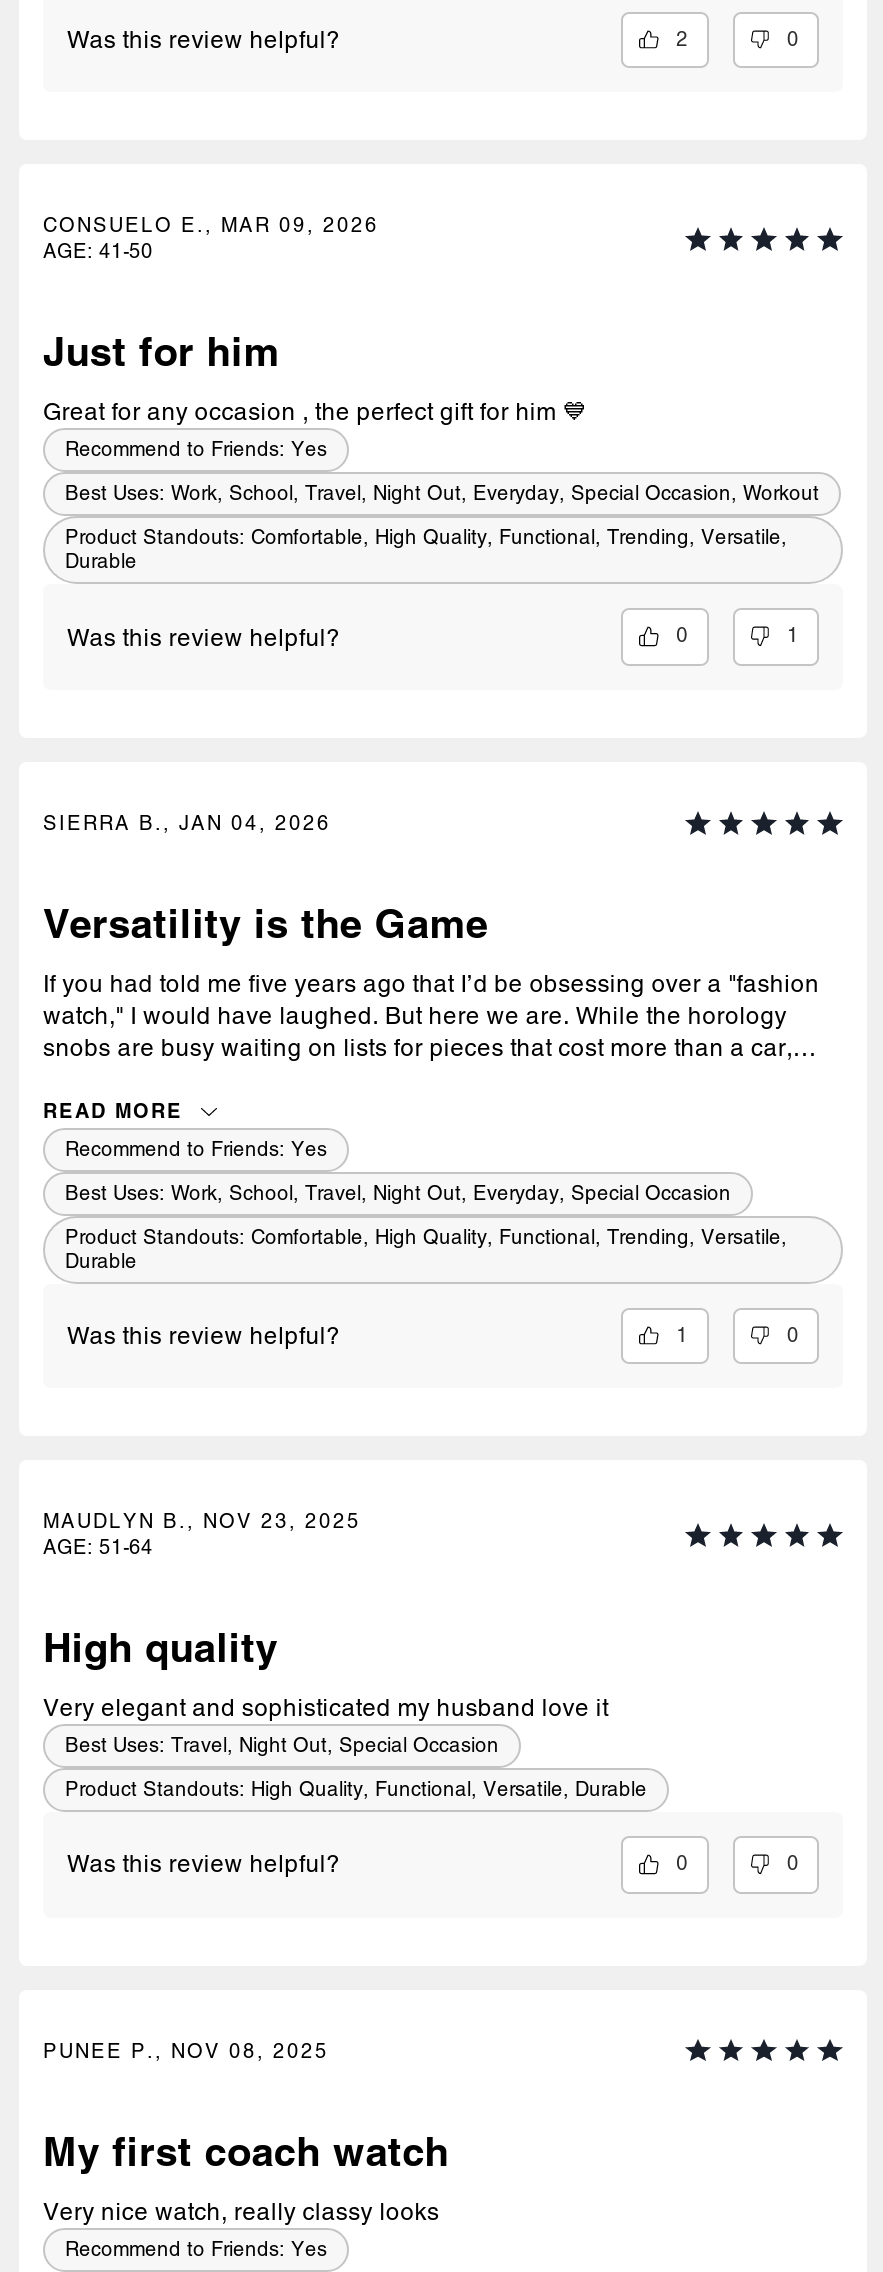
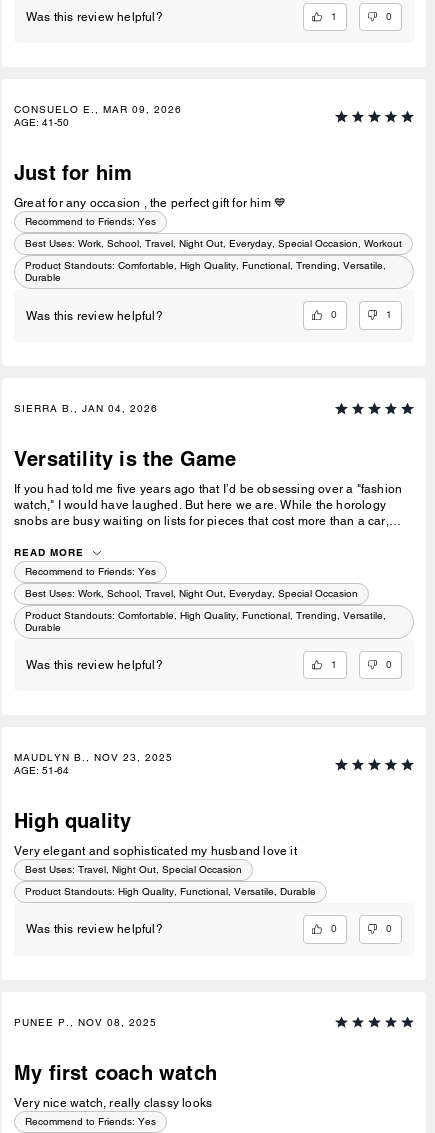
[676,26,690,52] 2 -> [331,10,338,23] 1

